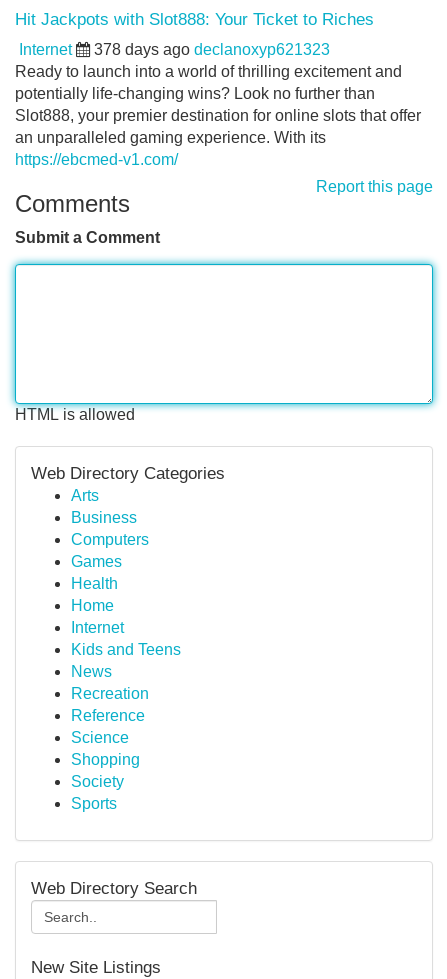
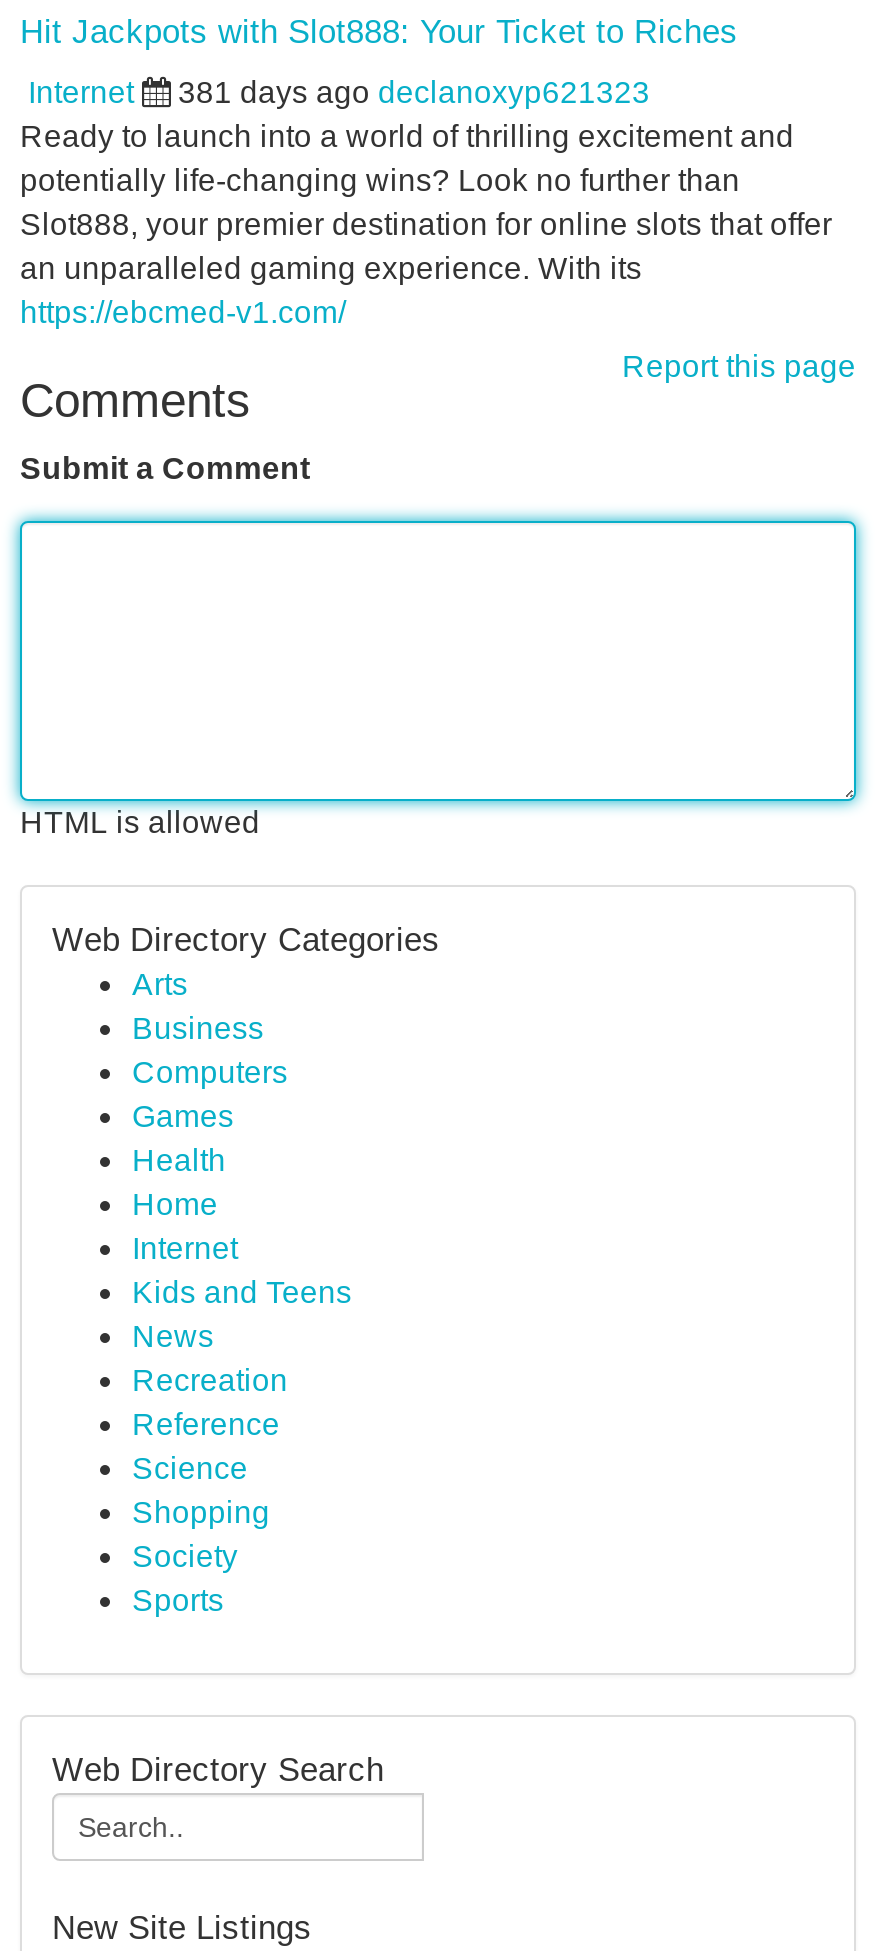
[94,41,330,58] 378 days ago declanoxyp621323 -> [178,75,650,109] 381 days ago declanoxyp621323

